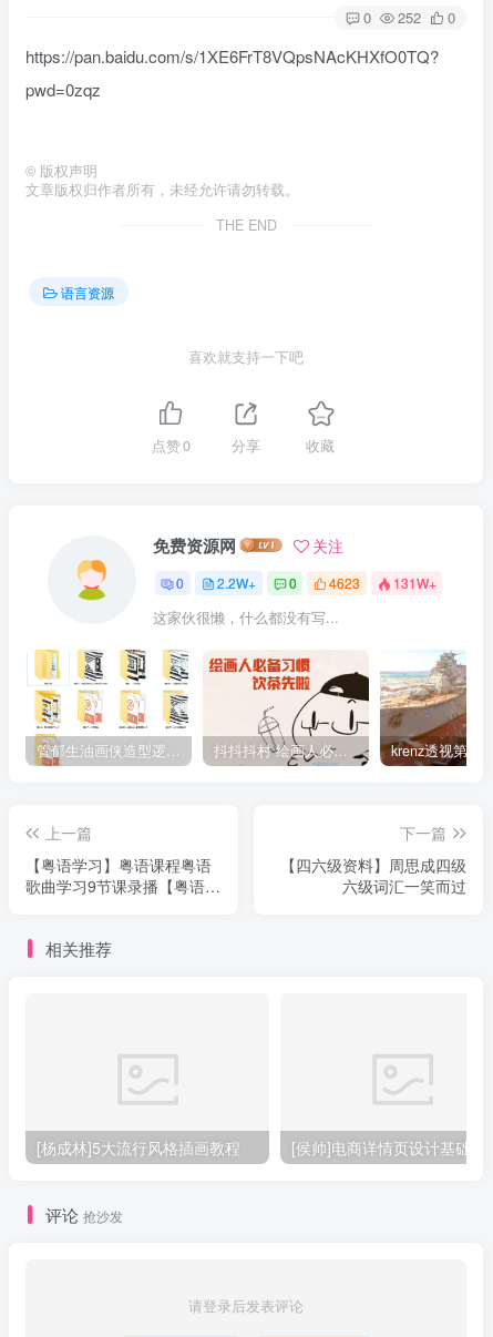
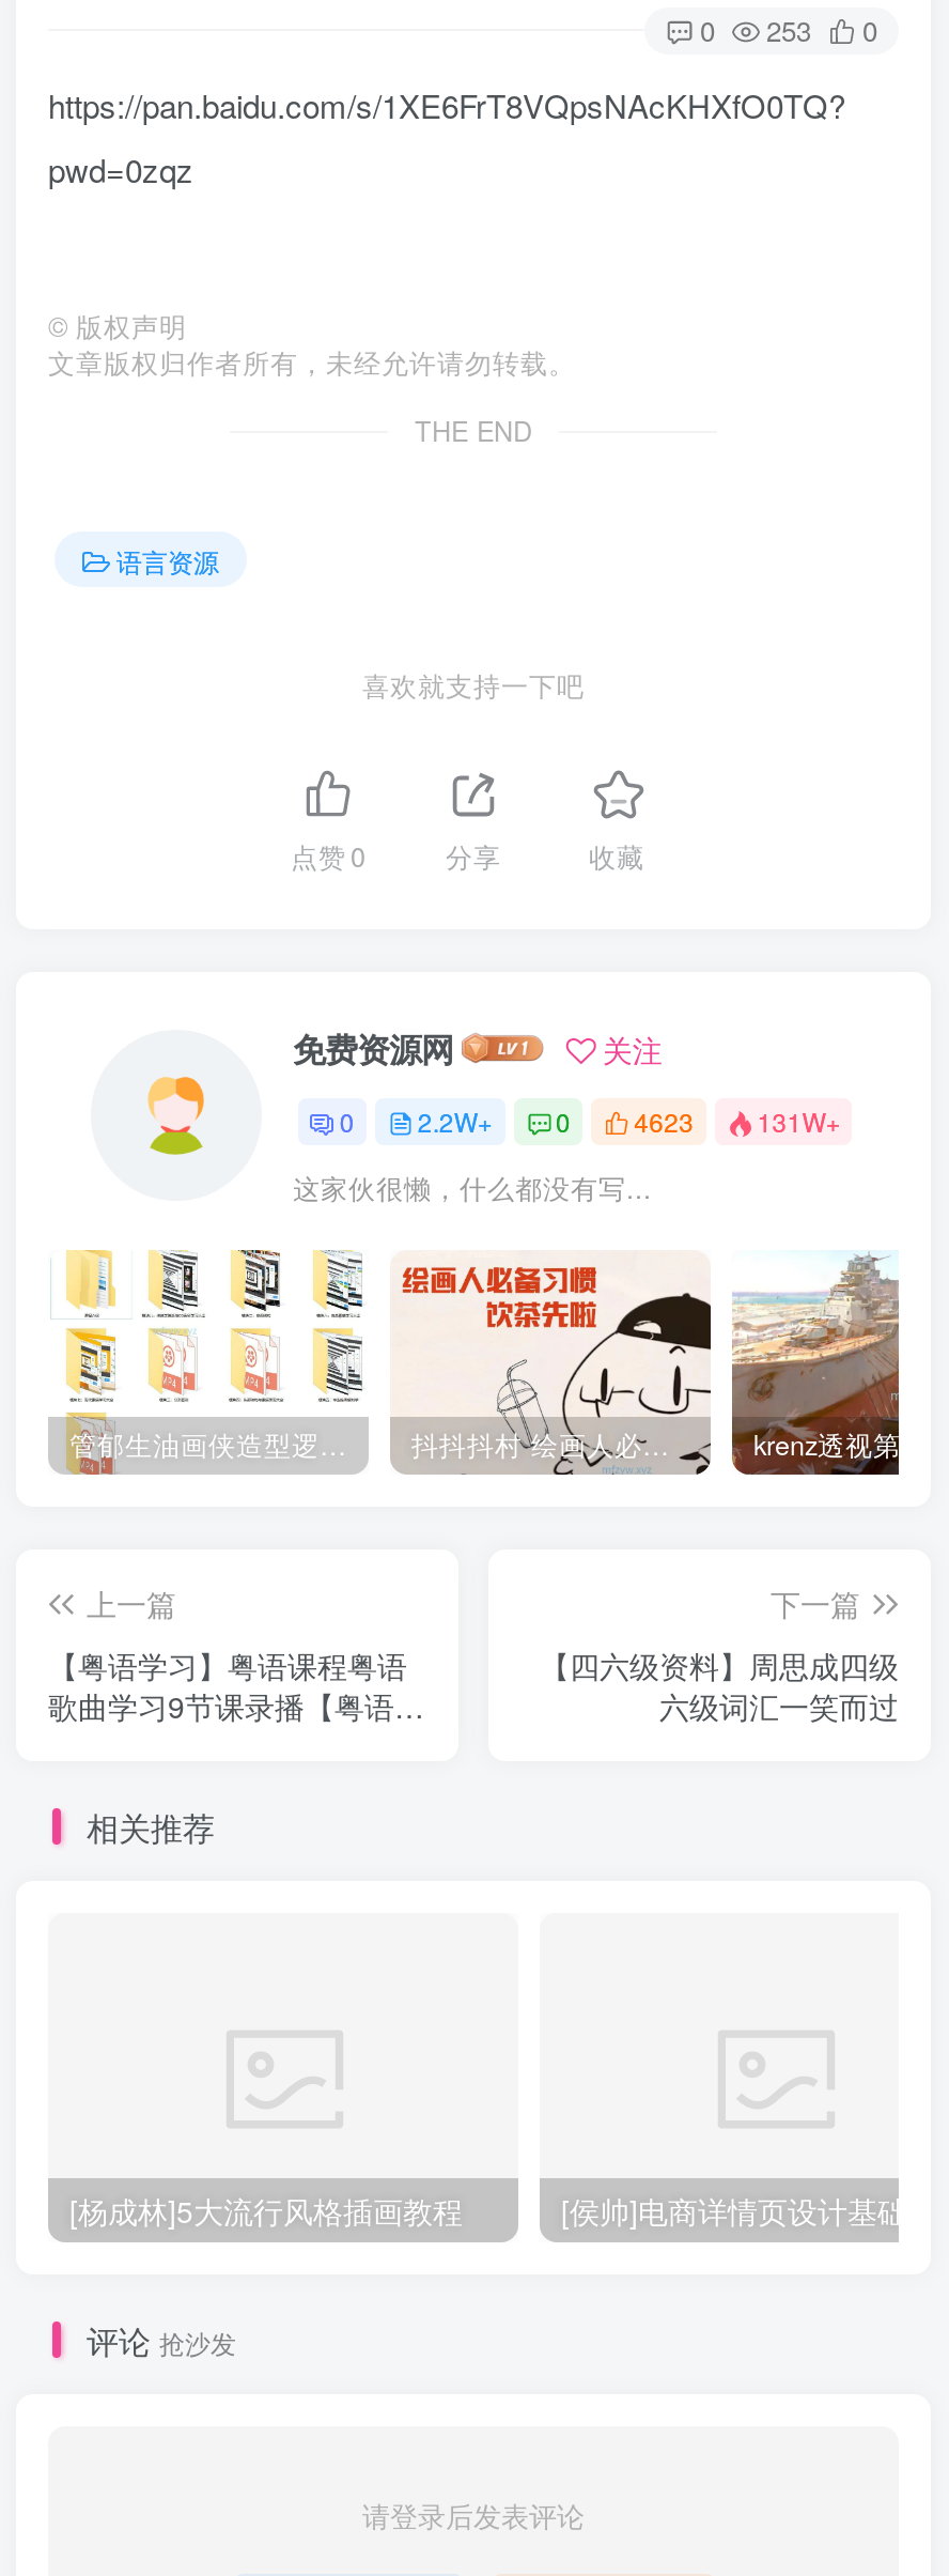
[363,7,455,28] 0 252 0 -> [700,10,877,50] 0 253 0

